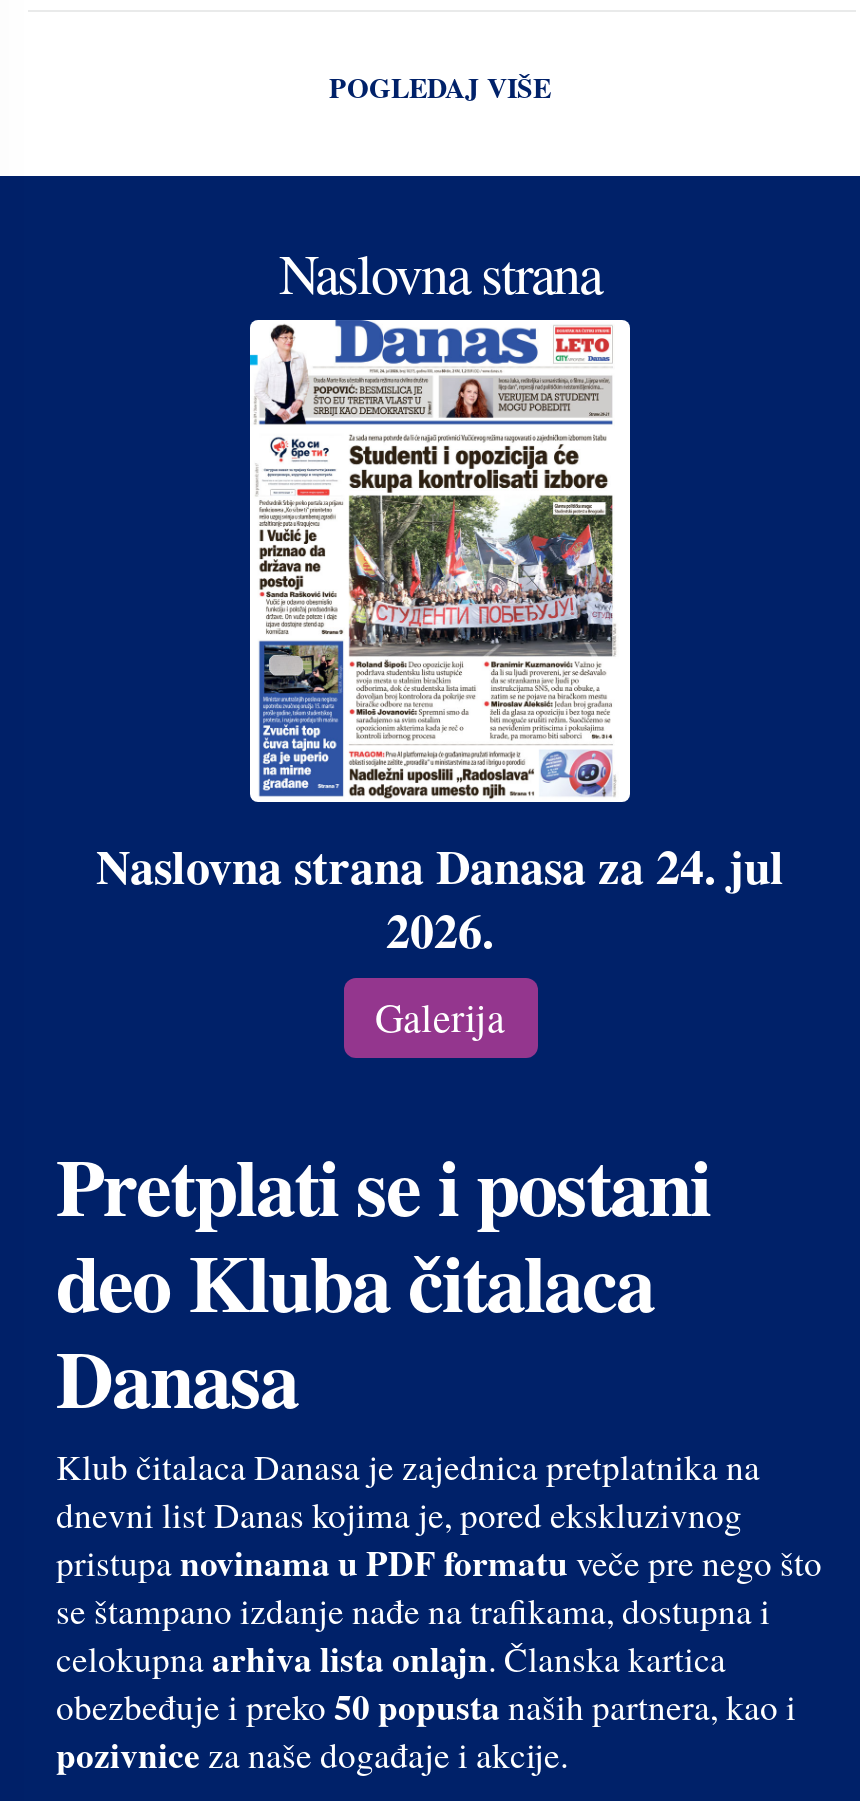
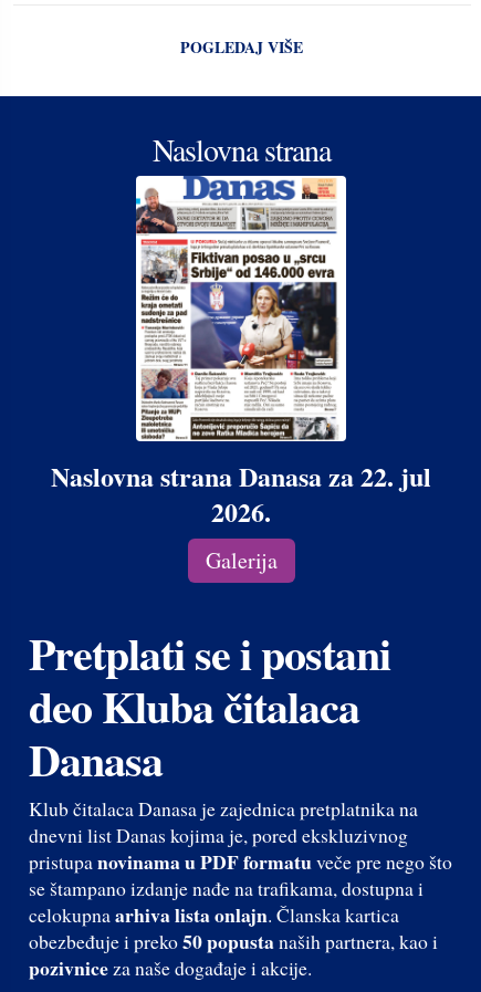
[96,322,784,900] [image] | Naslovna strana Danasa za 24. jul -> [51,177,431,495] [image] | Naslovna strana Danasa za 22. jul

